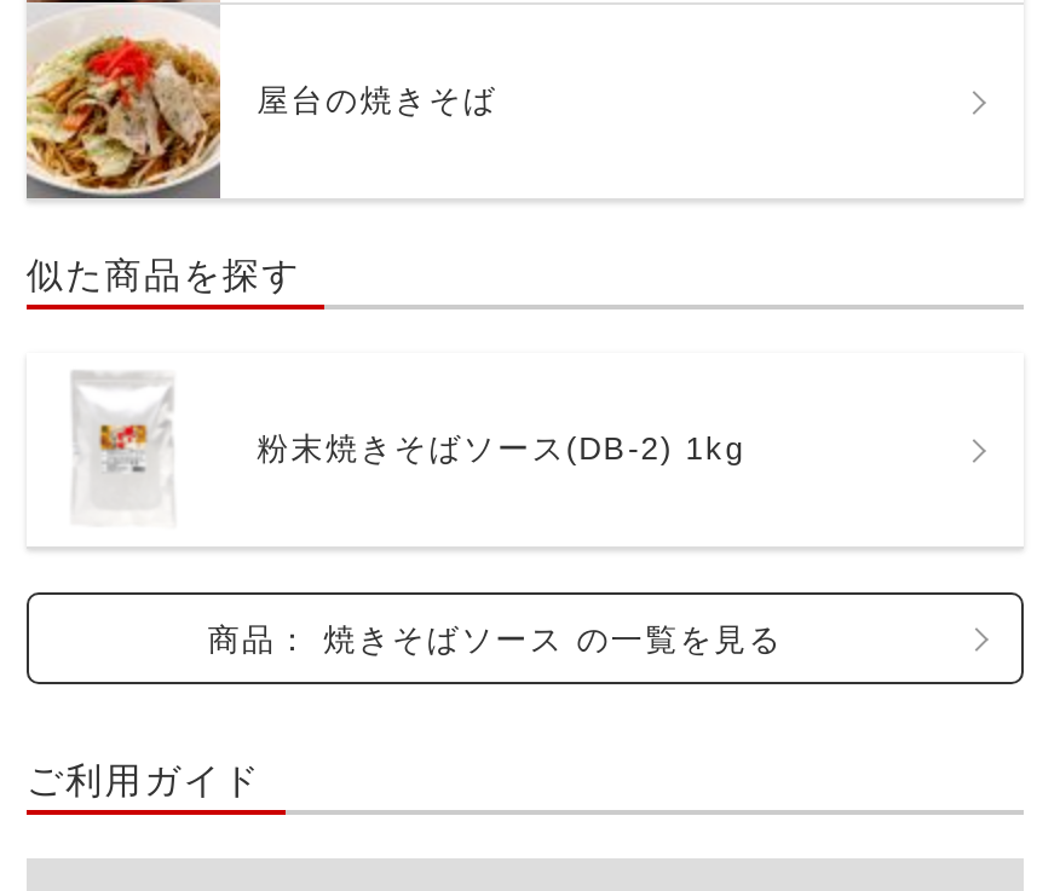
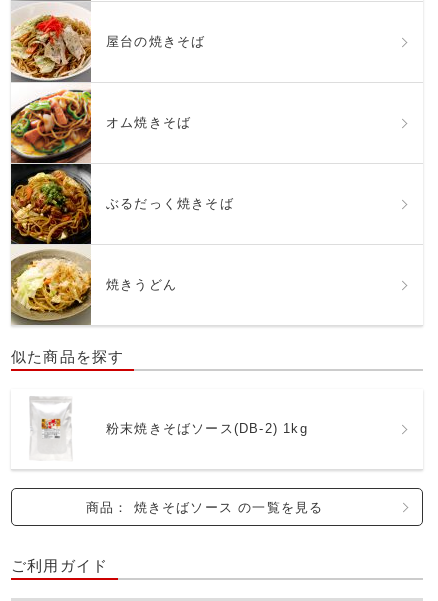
none -> [10,88,191,325] [image] | オム焼きそば
none -> [106,196,234,211] ぶるだっく焼きそば
none -> [106,277,177,292] 焼きうどん

